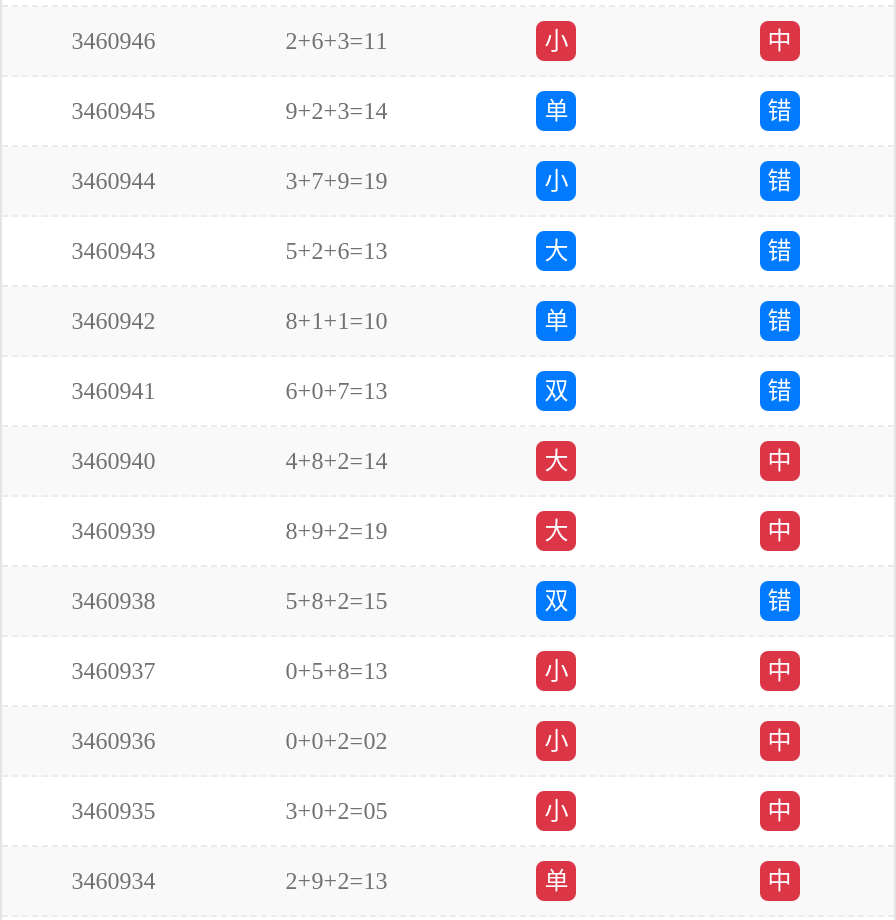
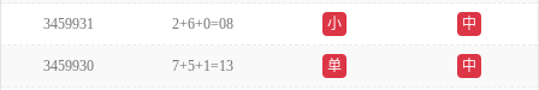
[72,27,156,55] 3460946 -> [43,16,94,32] 3459931
[286,27,388,55] 2+6+3=11 -> [172,16,233,32] 2+6+0=08
[72,97,792,895] 3460945 | 9+2+3=14 | 单 | 错 | 3460944 | 3+7+9=19 | 小 | 错 | 3460943 | 5+2+6=13 | 大 | 错 | 3460942 | 8+1+1=10 | 单 | 错 | 3460941 | 6+0+7=13 | 双 | 错 | 3460940 | 4+8+2=14 | 大 | 中 | 3460939 | 8+9+2=19 | 大 | 中 | 3460938 | 5+8+2=15 | 双 | 错 | 3460937 | 0+5+8=13 | 小 | 中 | 3460936 | 0+0+2=02 | 小 | 中 | 3460935 | 3+0+2=05 | 小 | 中 | 3460934 | 2+9+2=13 -> [43,58,233,74] 3459930 | 7+5+1=13

